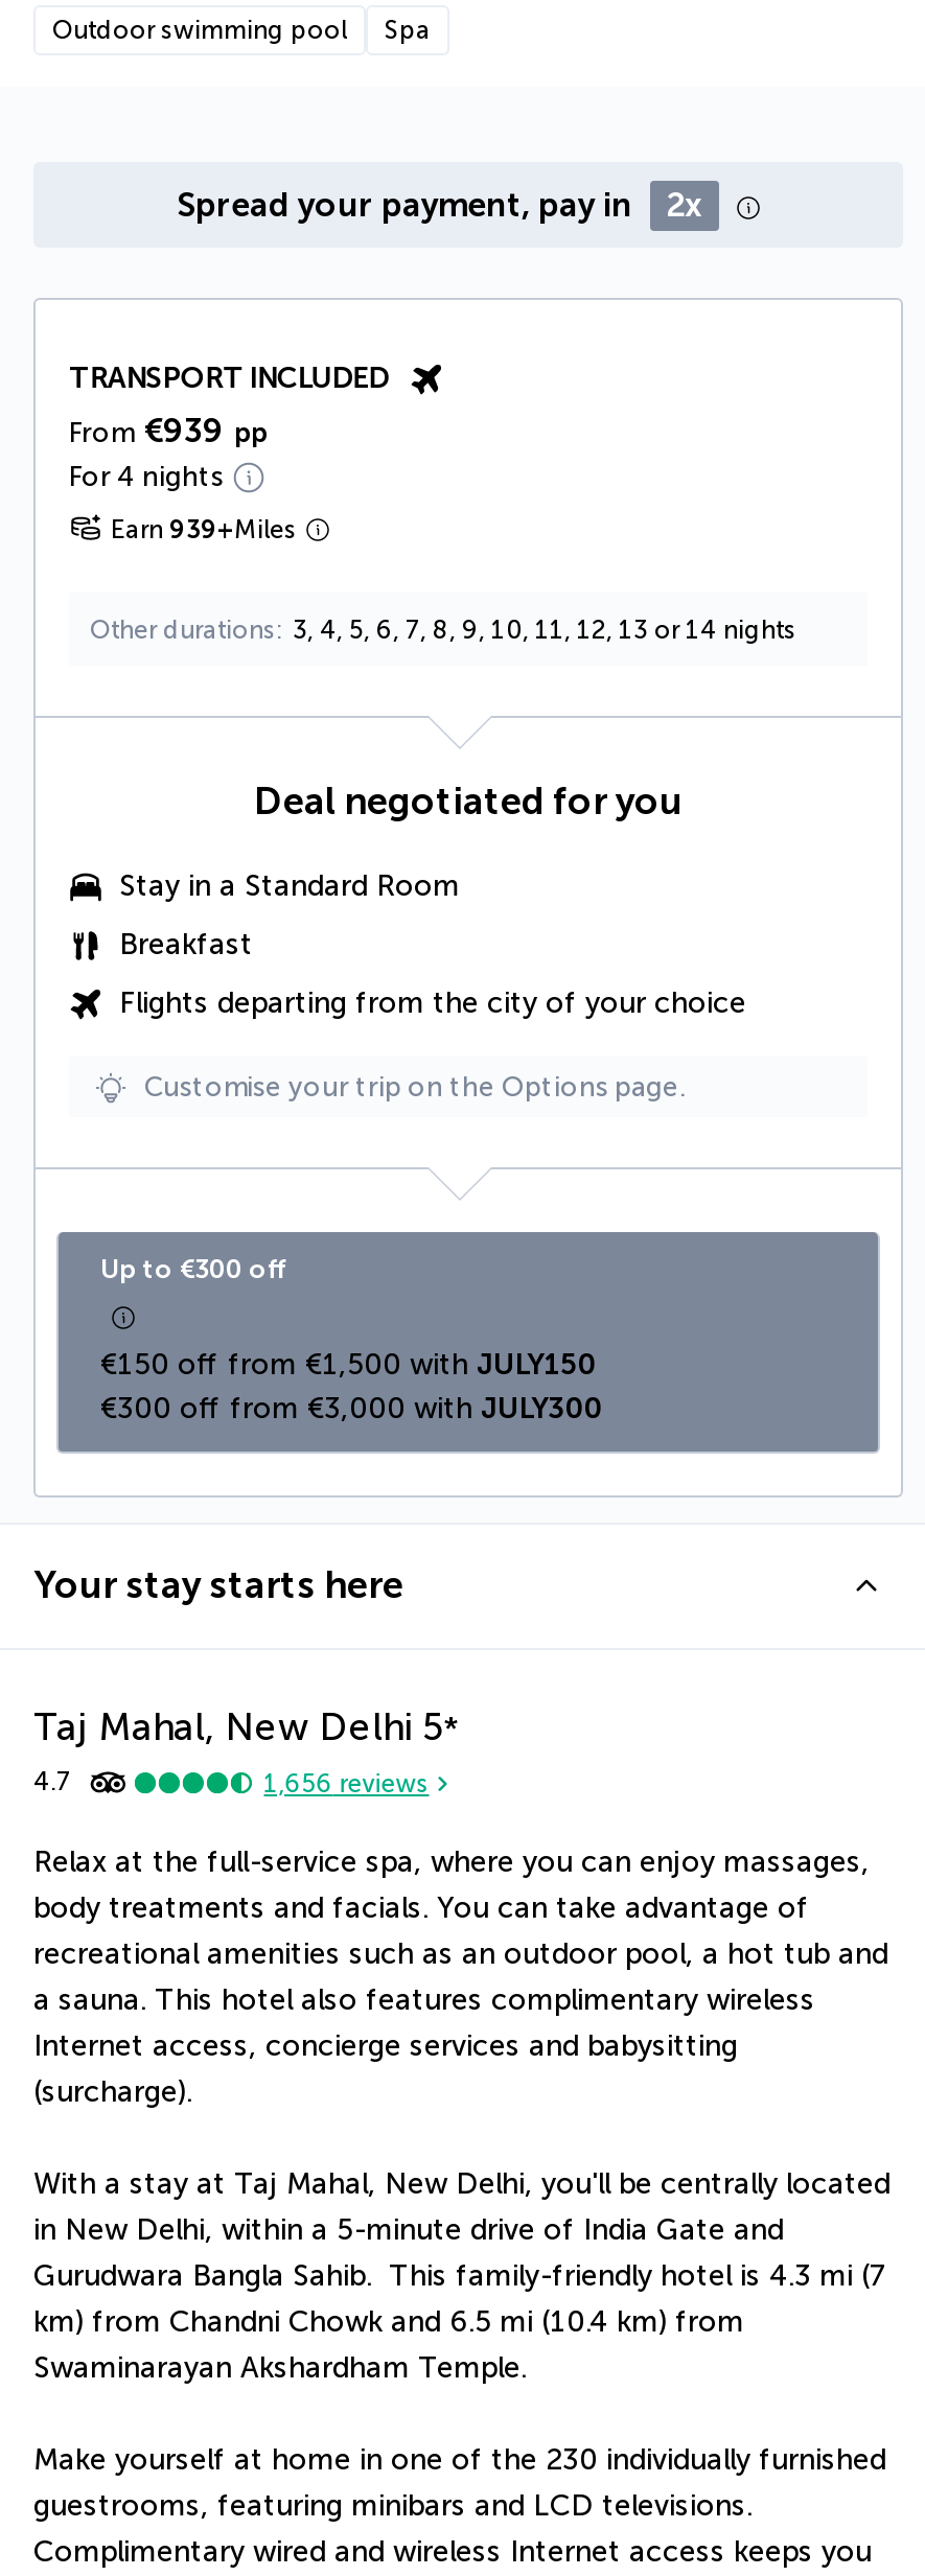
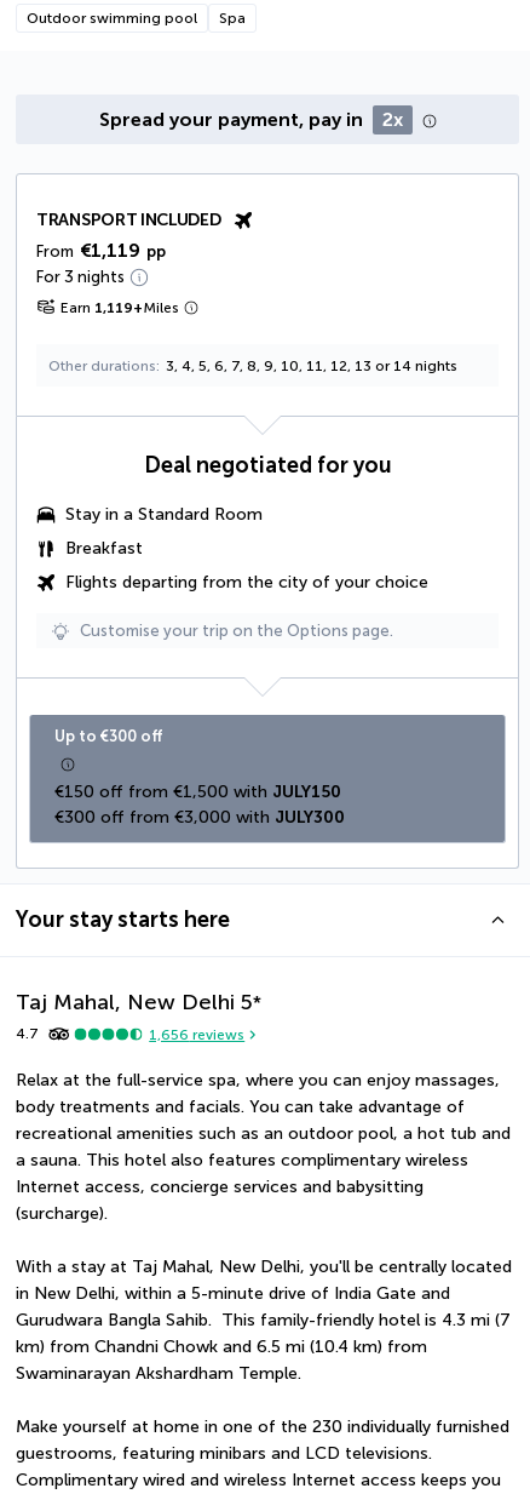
[69,412,268,451] From €939 pp -> [36,239,166,262] From €1,119 pp
[69,462,224,493] For 4 nights -> [36,268,125,286] For 3 nights
[111,516,297,545] Earn 939+Miles -> [61,300,179,317] Earn 1,119+Miles

